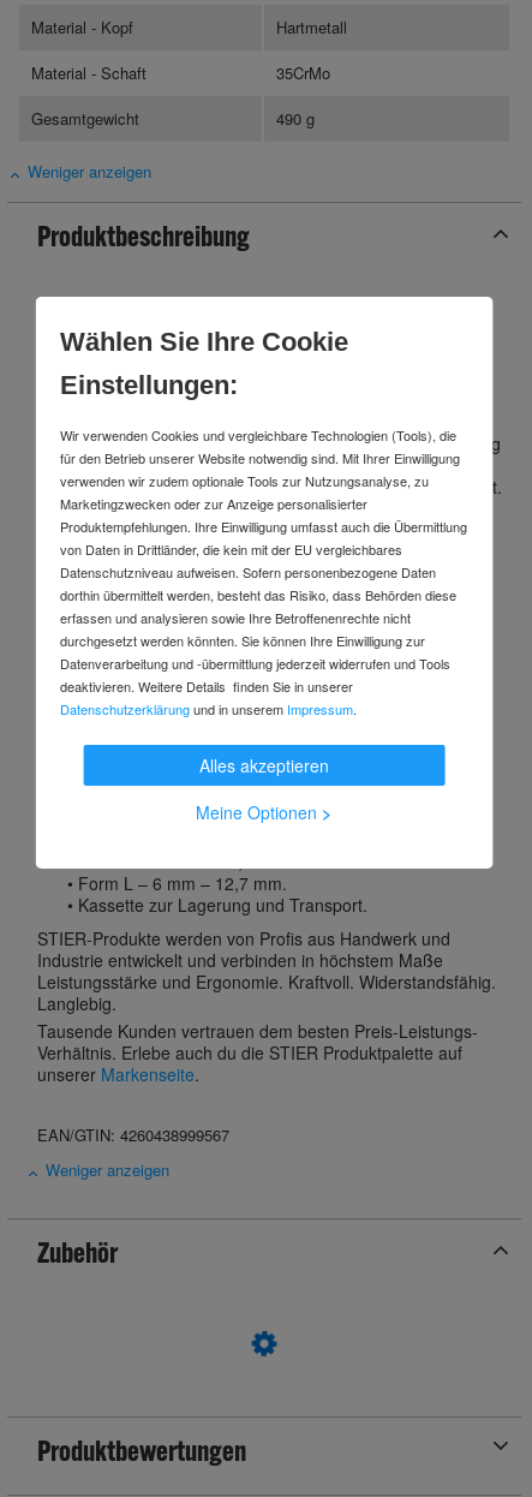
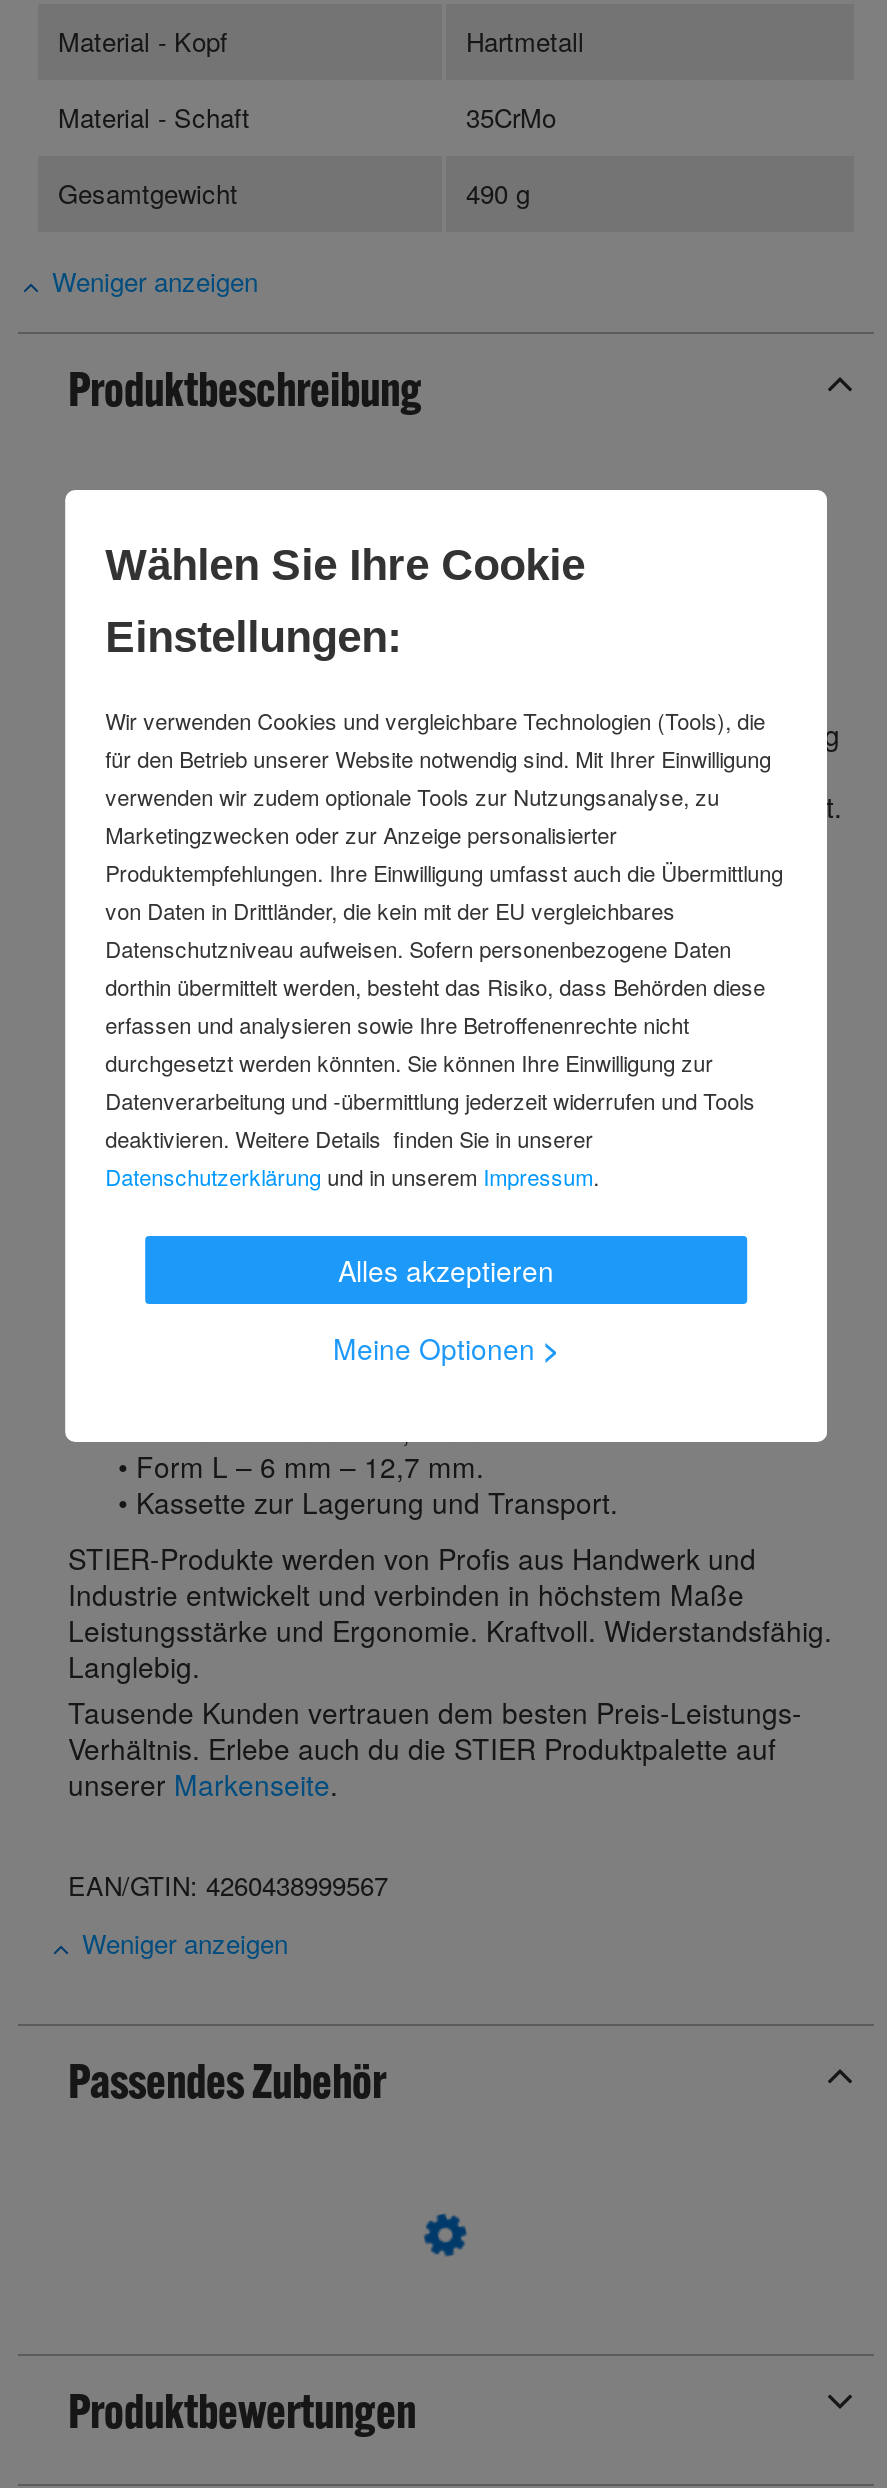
[37,1234,118,1270] Zubehör -> [68,2050,386,2110] Passendes Zubehör

